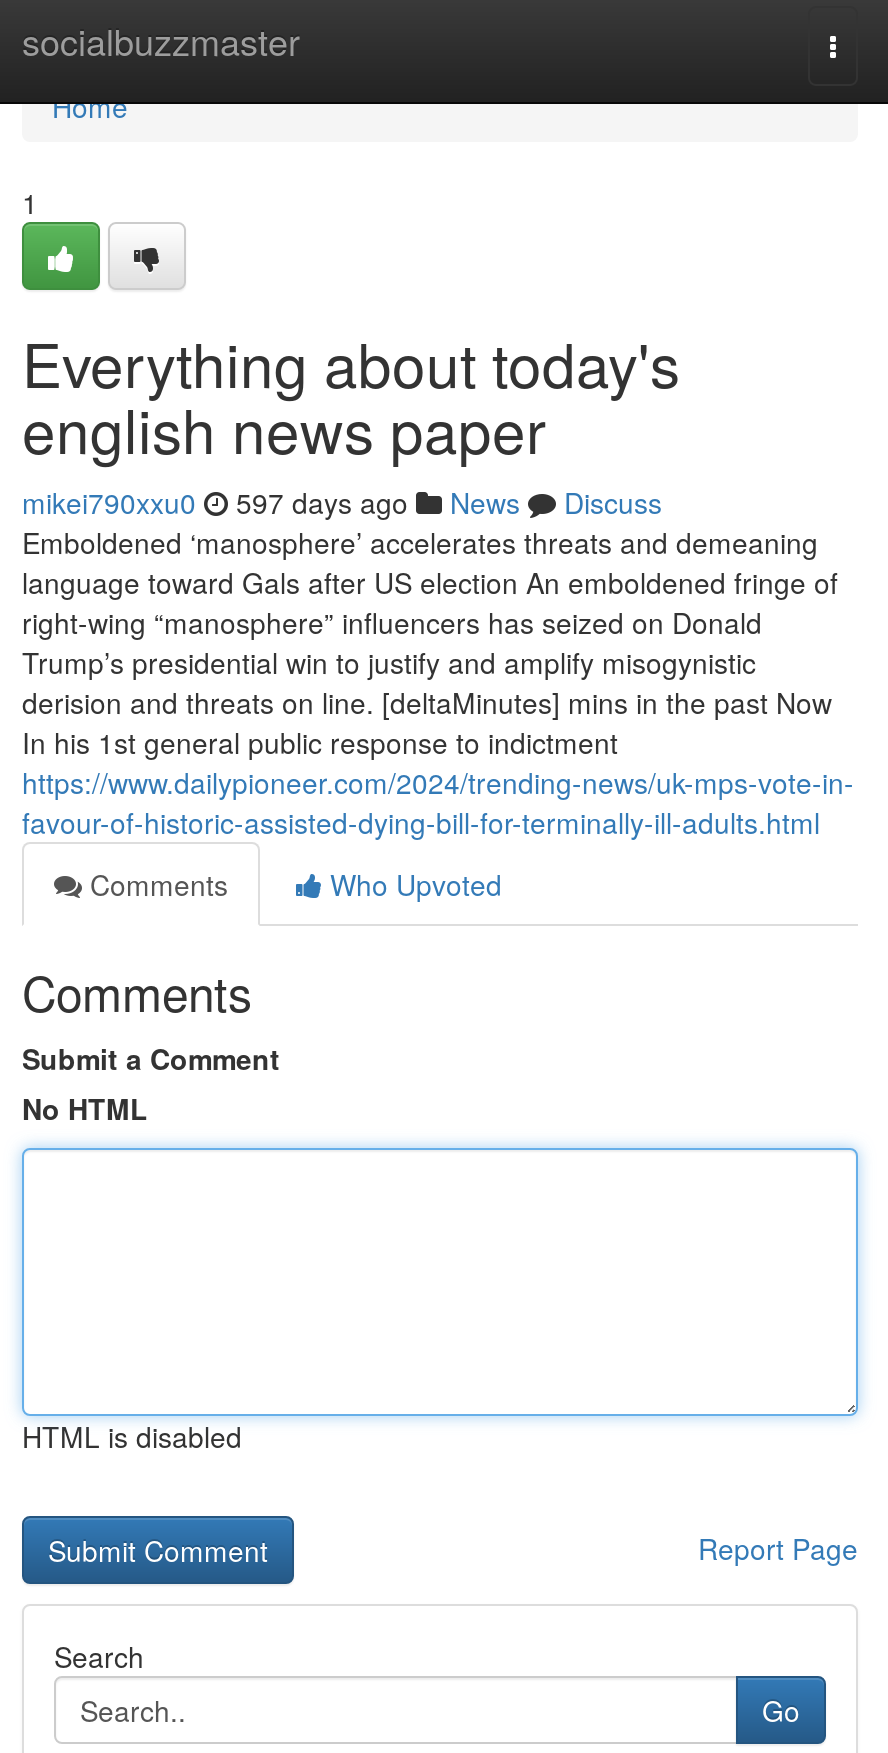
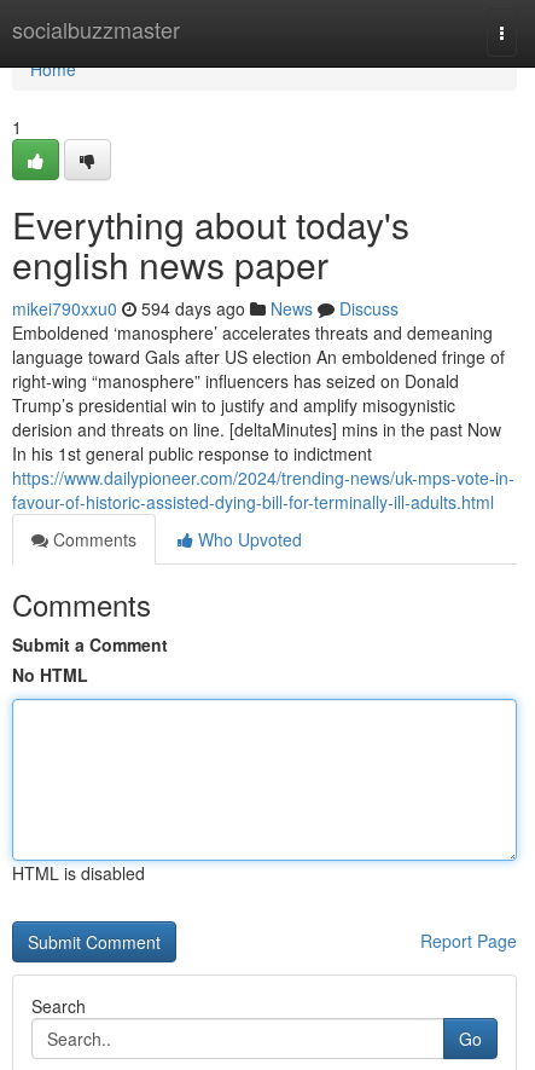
[22,482,662,522] mikei790xxu0 597 days ago News Discuss -> [12,296,399,320] mikei790xxu0 594 days ago News Discuss

